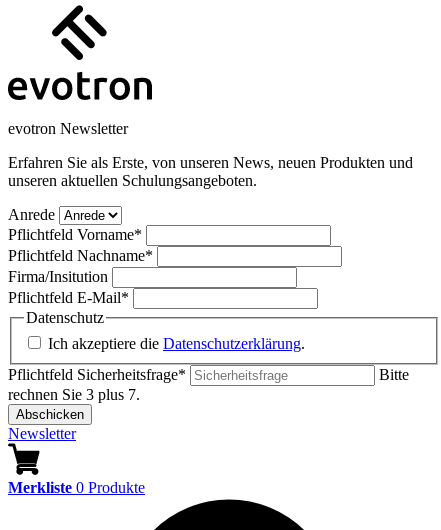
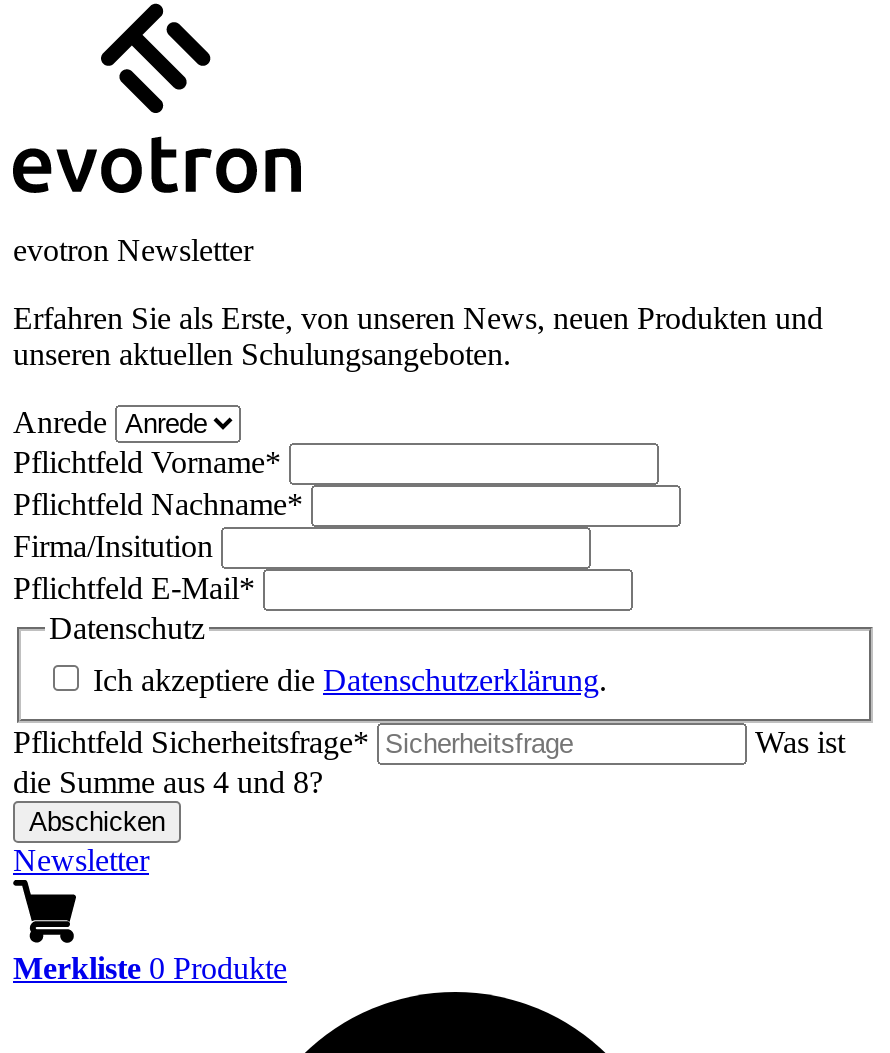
[8,366,409,403] Bitte | rechnen Sie 3 plus 7. -> [13,724,845,798] Was ist | die Summe aus 4 und 8?

